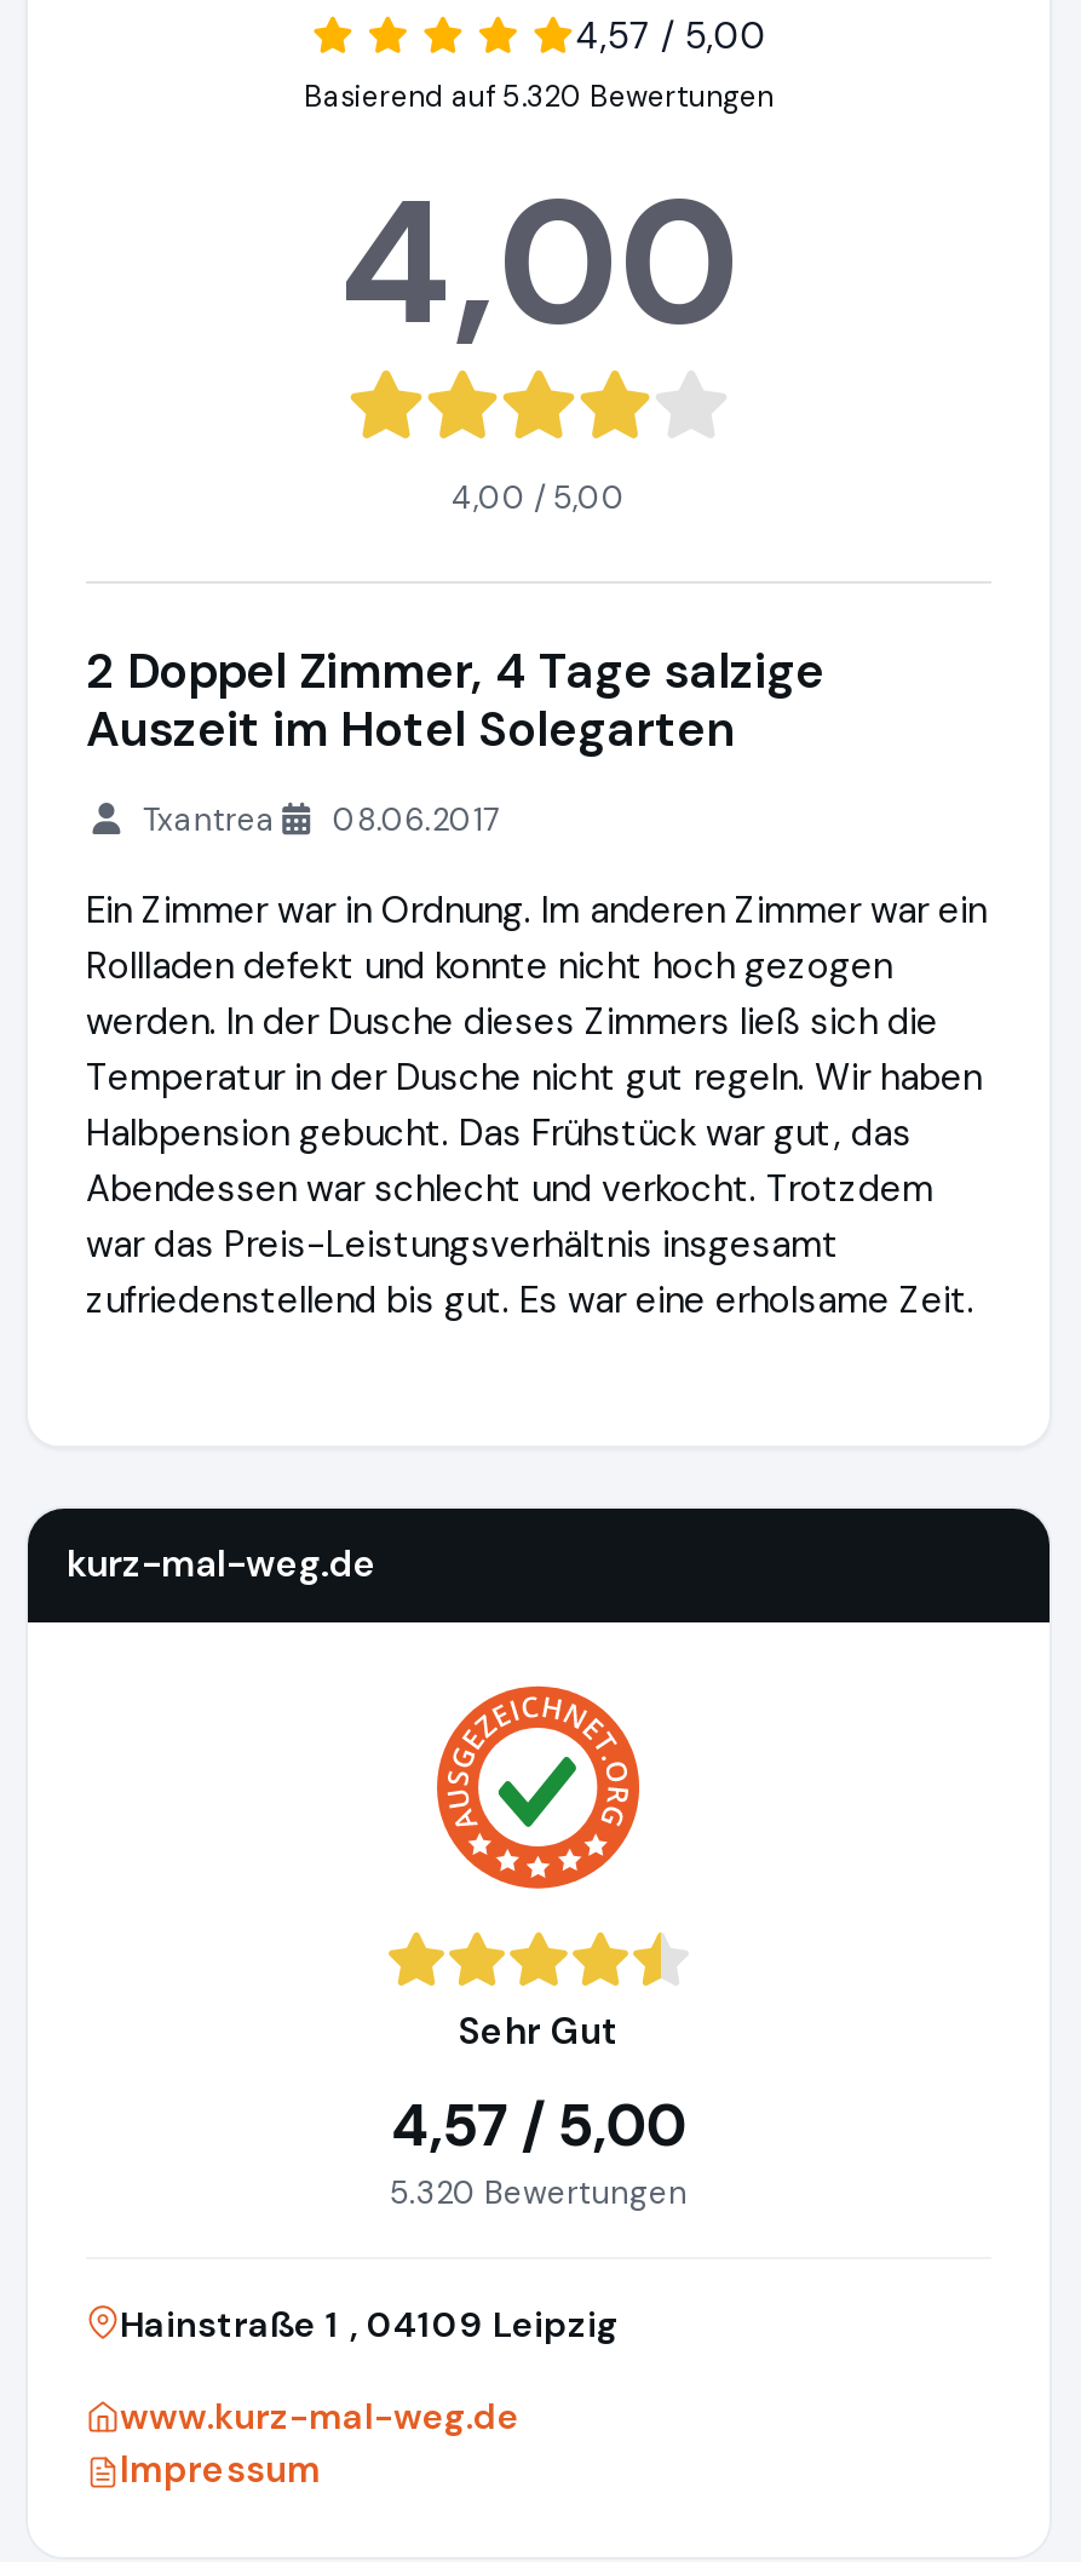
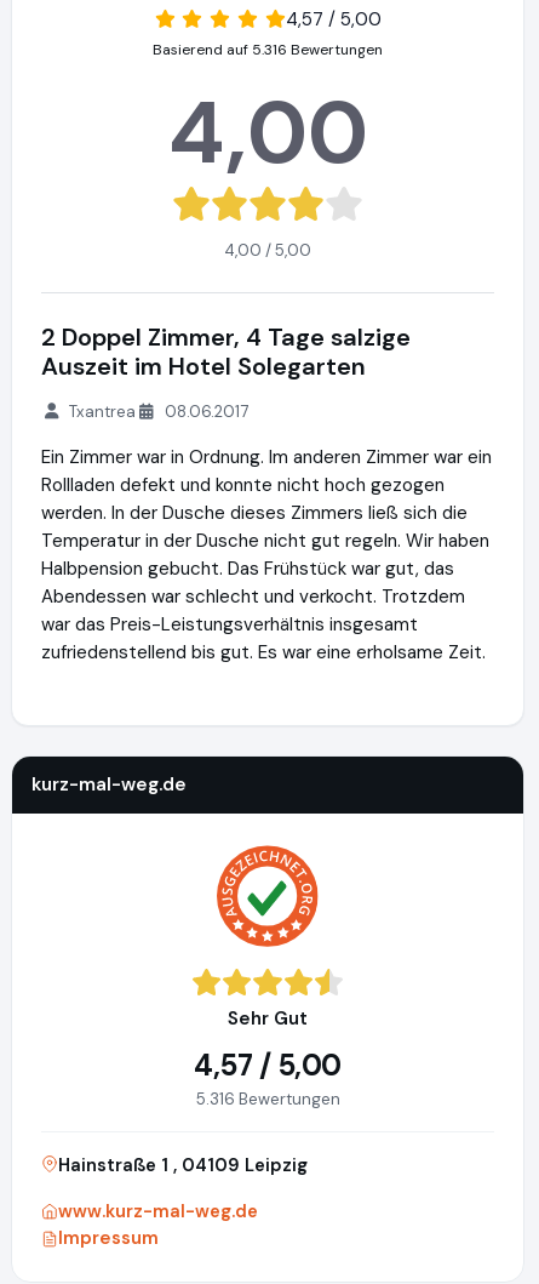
[304,77,774,116] Basierend auf 5.320 Bewertungen -> [153,40,383,59] Basierend auf 5.316 Bewertungen
[390,2173,688,2214] 5.320 Bewertungen -> [196,1089,340,1110] 5.316 Bewertungen

